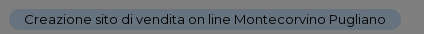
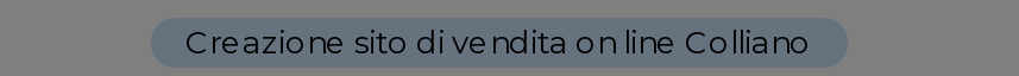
[24,11,386,27] Creazione sito di vendita on line Montecorvino Pugliano -> [185,22,811,60] Creazione sito di vendita on line Colliano

